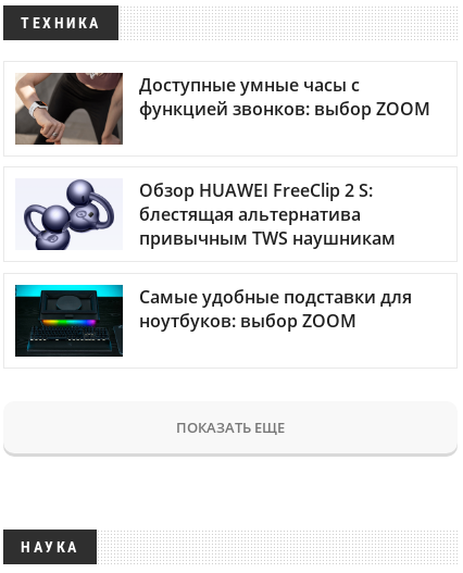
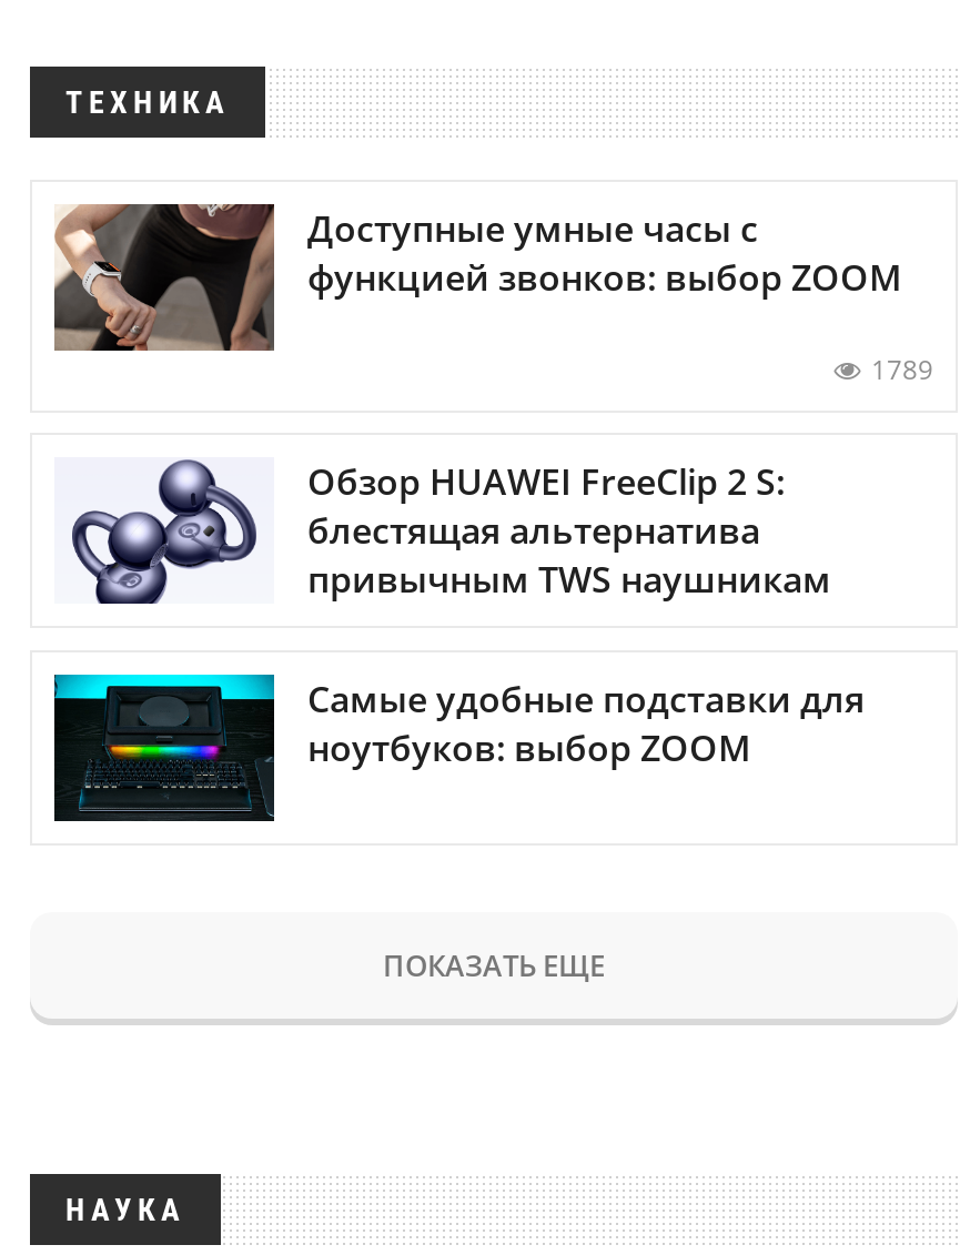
none -> [871,351,933,389] 1789

